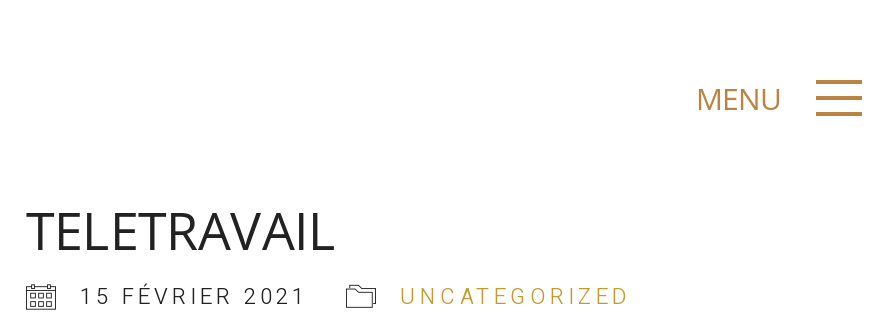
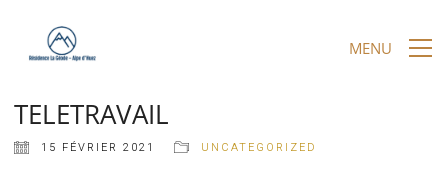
none -> [28,25,97,62] [image]

